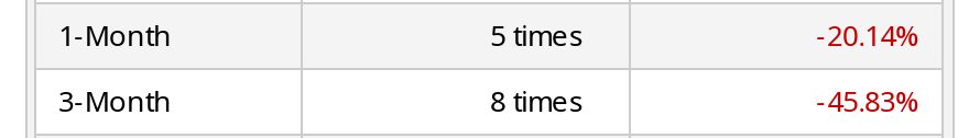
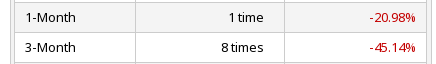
[490,15,920,54] 5 times | -20.14% -> [228,8,416,26] 1 time | -20.98%
[816,81,920,120] -45.83% -> [369,38,416,56] -45.14%

